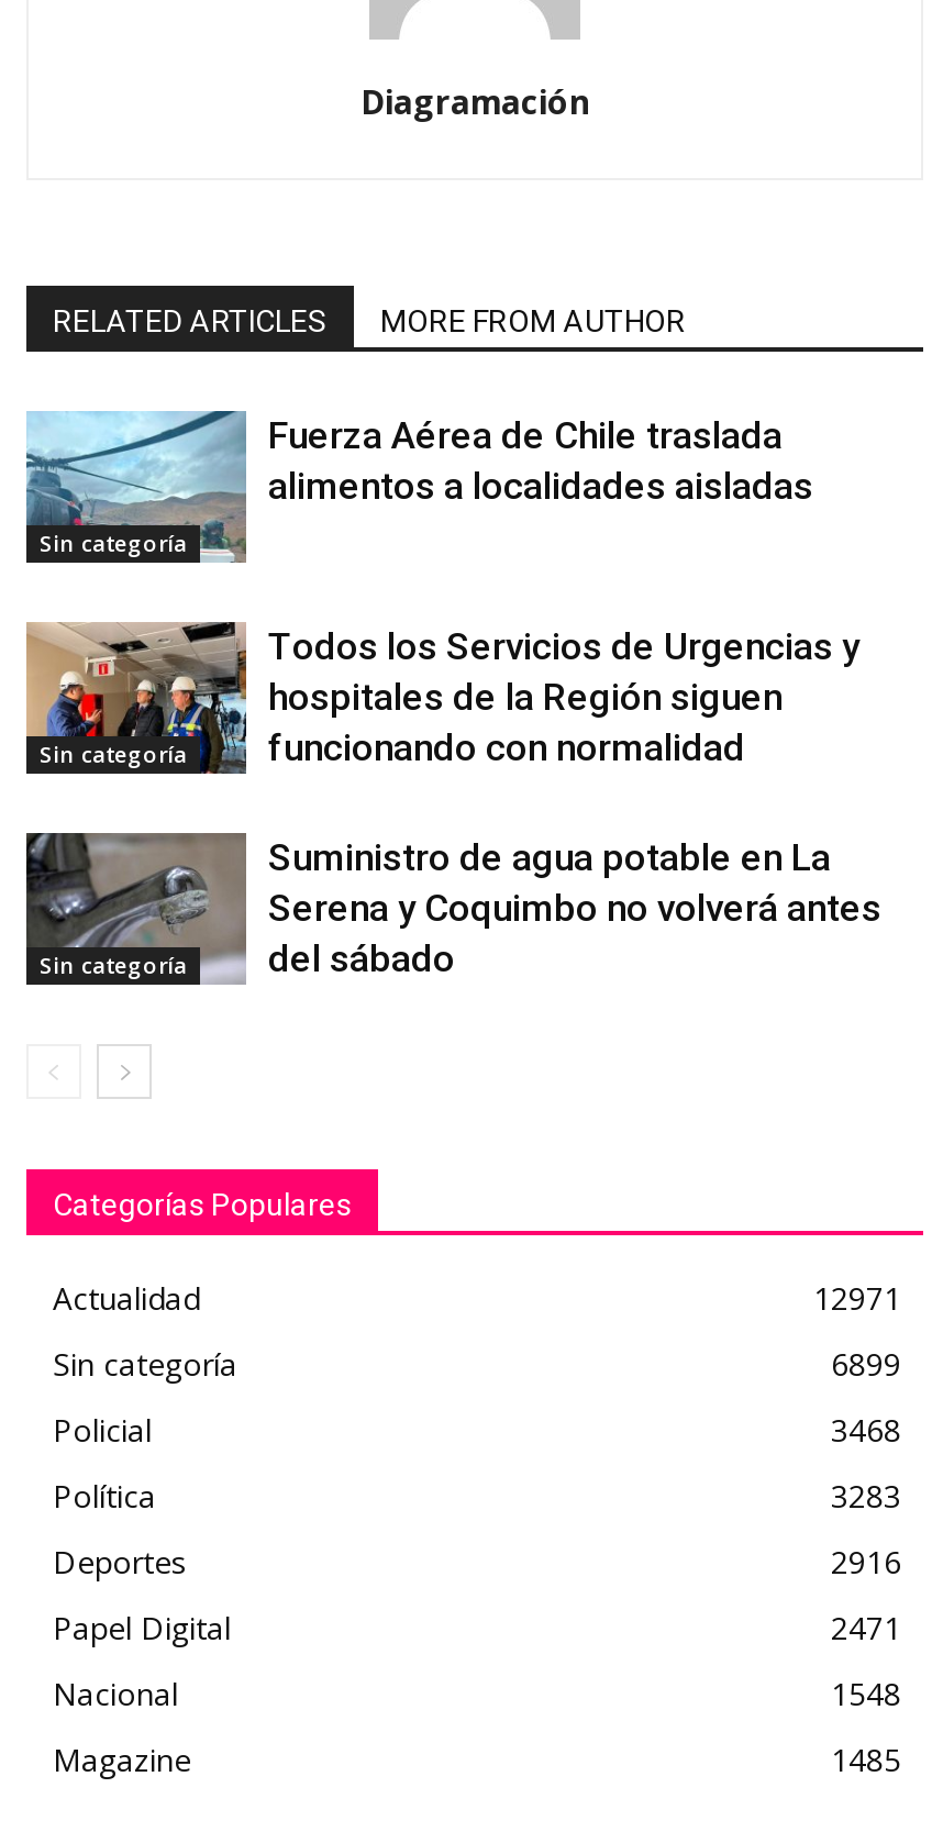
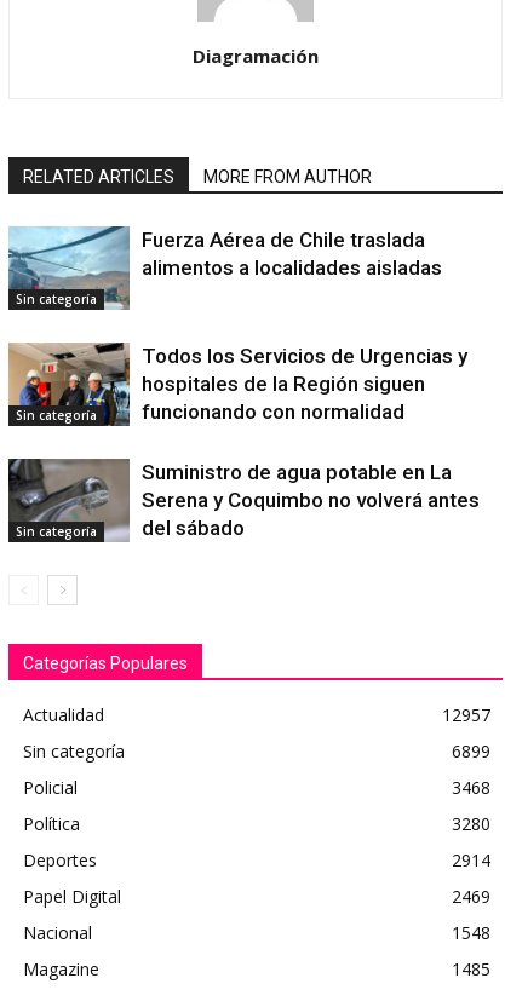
[813,1277,901,1319] 12971 -> [442,703,490,726] 12957
[831,1475,901,1517] 3283 -> [452,812,490,835] 3280
[831,1541,901,1583] 2916 -> [452,848,490,871] 2914
[831,1607,901,1648] 2471 -> [452,885,490,908] 2469

